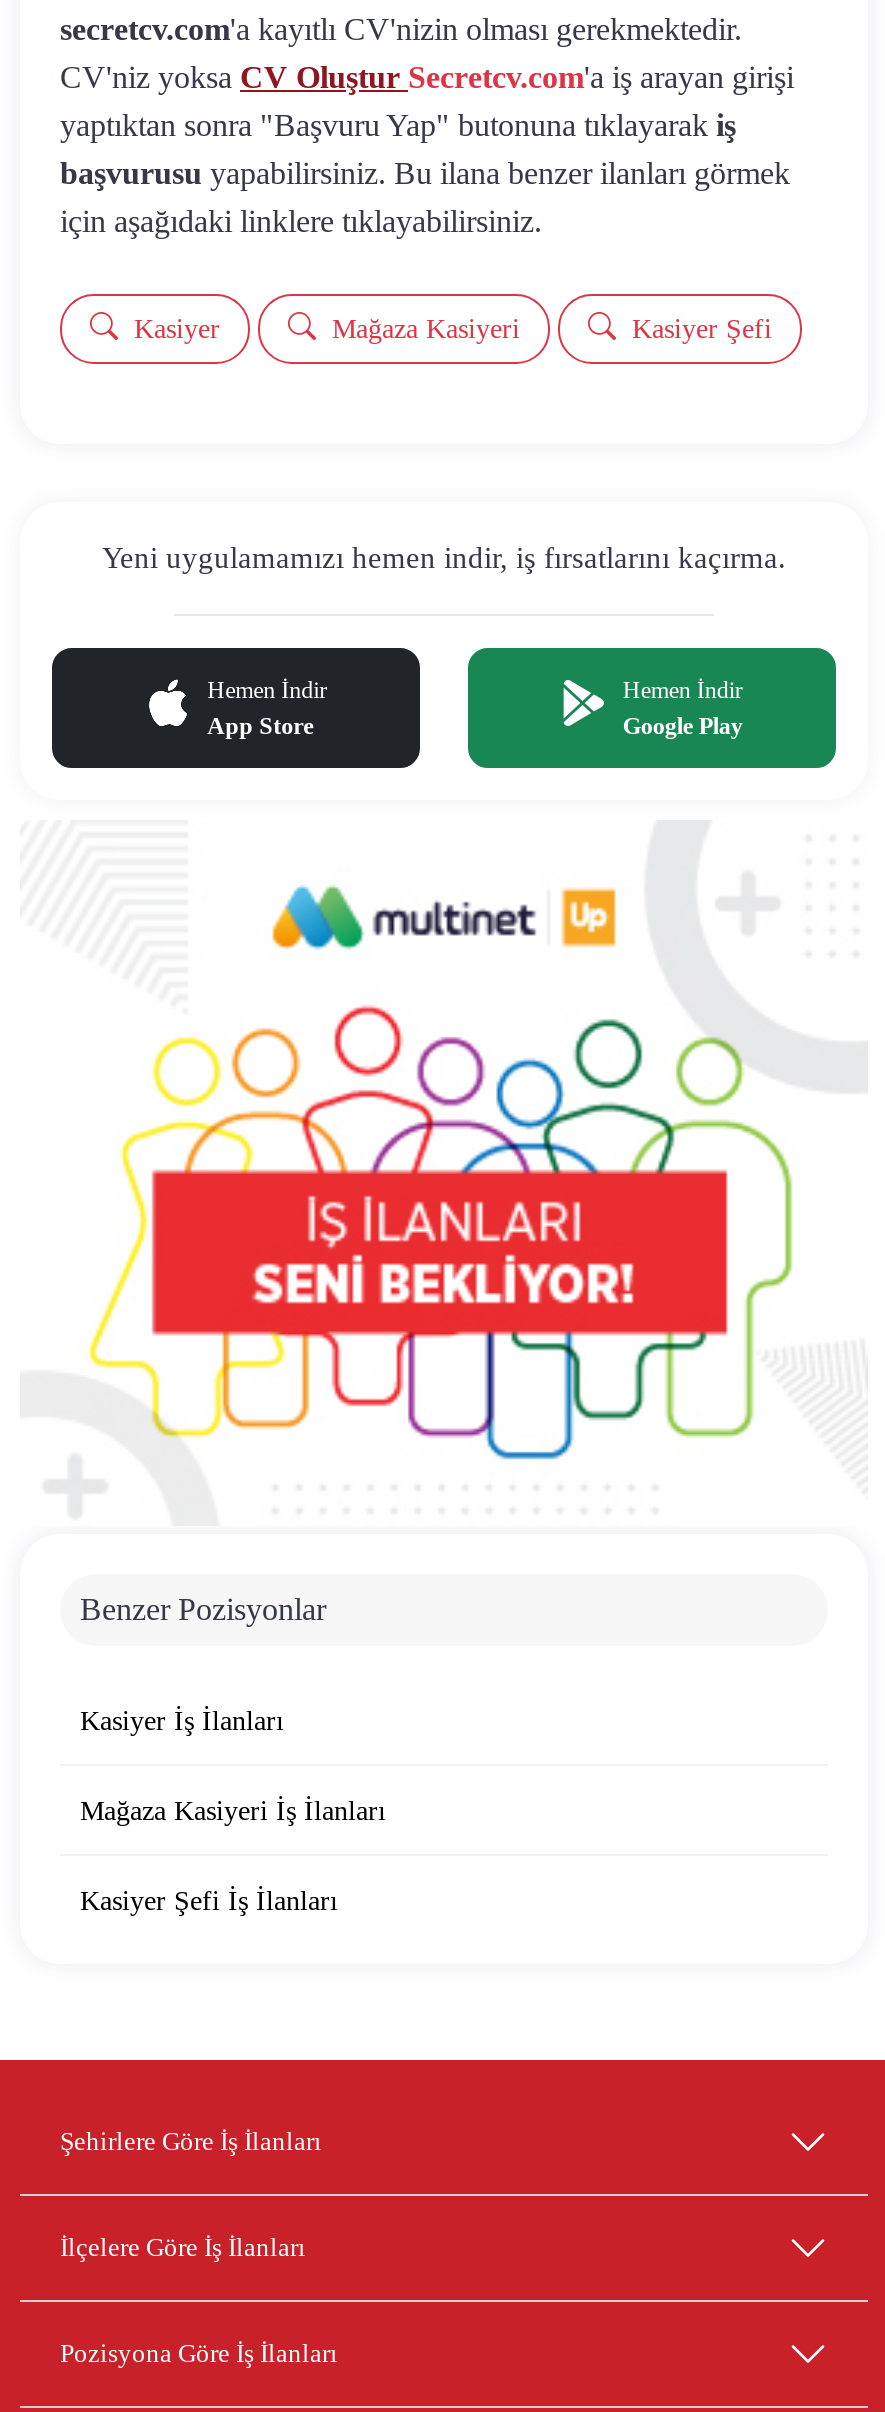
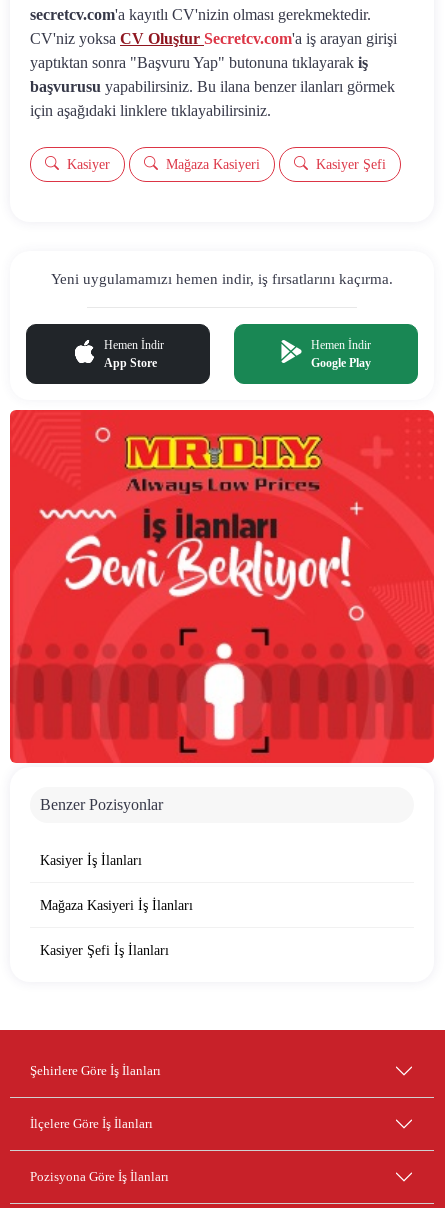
[20,820,868,1526] [image] -> [9,409,435,764] [image]

